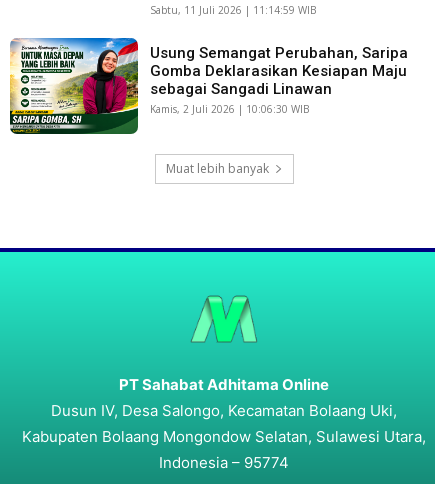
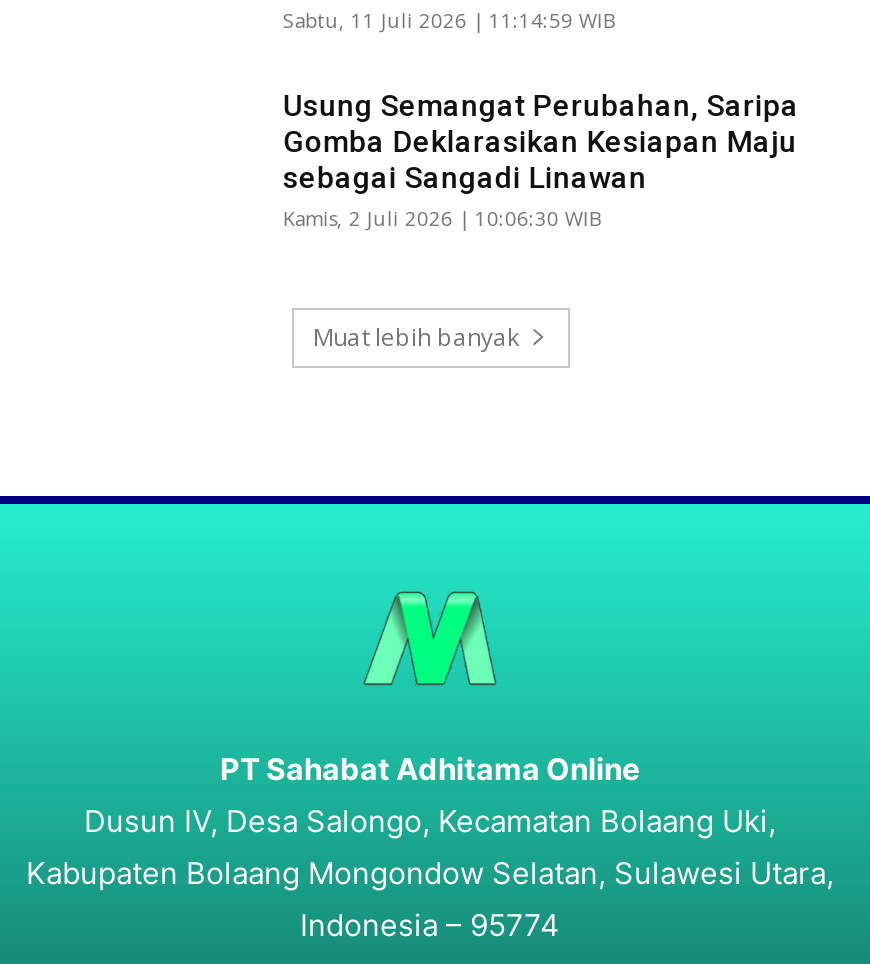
[9,37,139,135] [image] -> none

